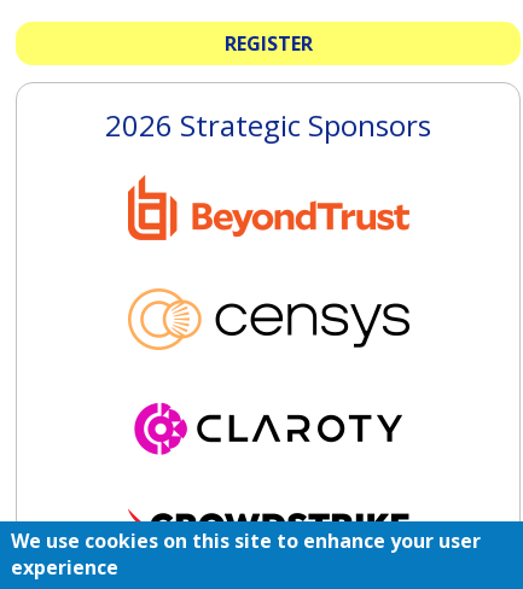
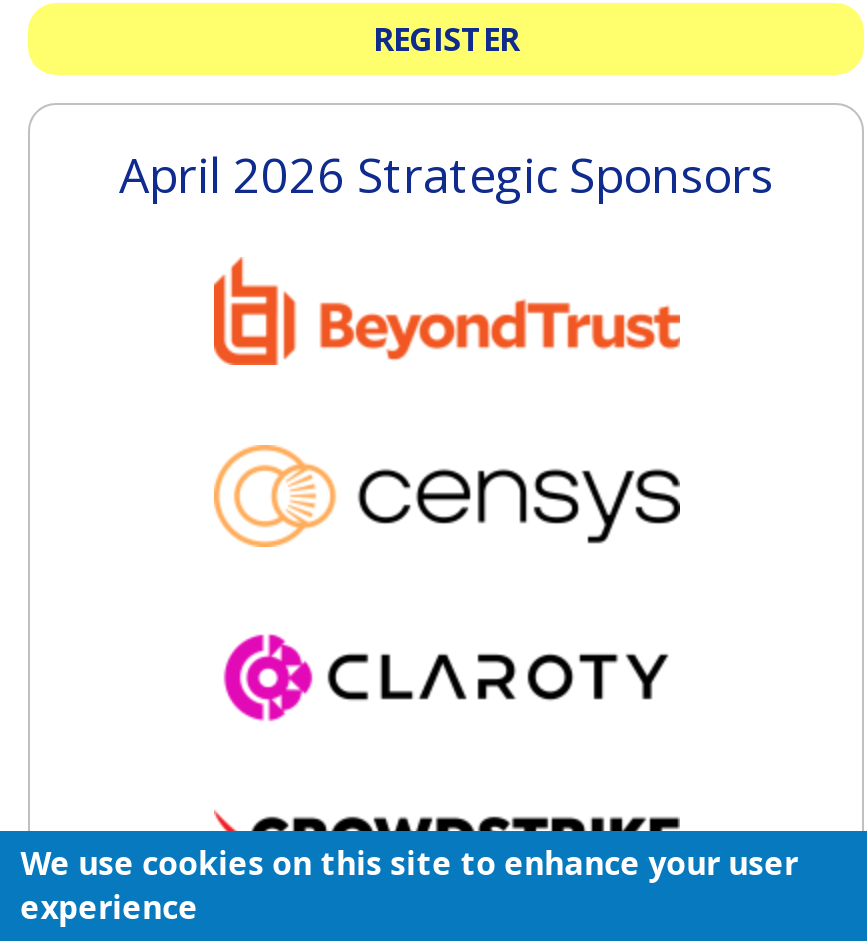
[105,105,431,145] 2026 Strategic Sponsors -> [119,141,773,207] April 2026 Strategic Sponsors

